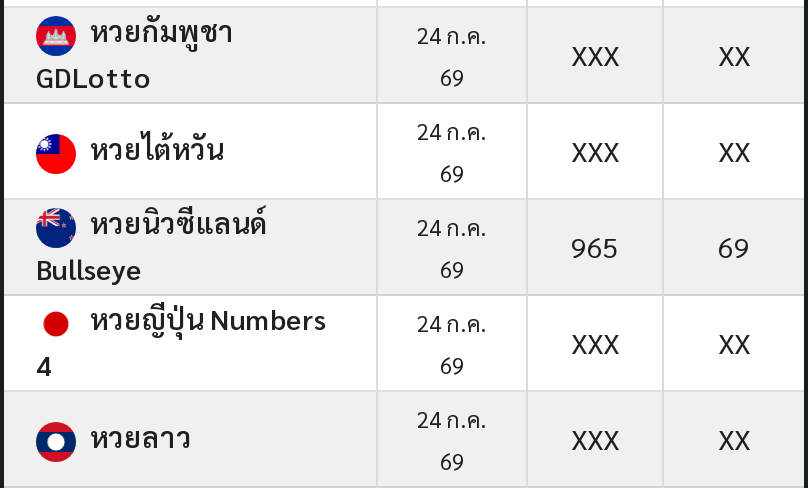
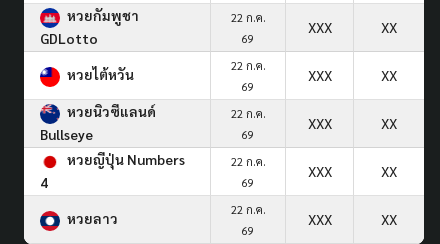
[417,20,487,50] 24 ก.ค. -> [230,10,265,25] 22 ก.ค.
[417,116,487,146] 24 ก.ค. -> [230,58,265,73] 22 ก.ค.
[417,212,487,242] 24 ก.ค. -> [230,106,265,121] 22 ก.ค.
[571,228,750,264] 965 | 69 -> [307,114,397,132] XXX | XX
[417,308,487,338] 24 ก.ค. -> [230,154,265,169] 22 ก.ค.
[417,404,487,434] 24 ก.ค. -> [230,202,265,217] 22 ก.ค.

